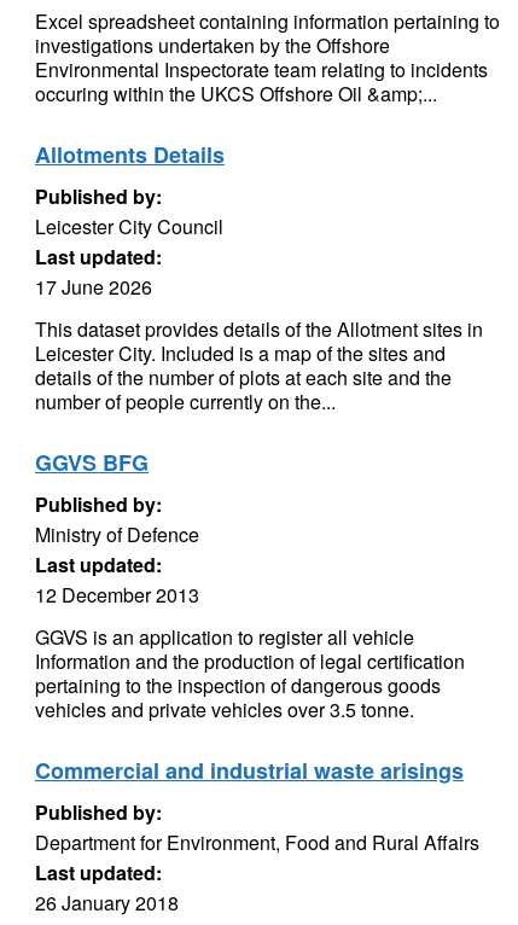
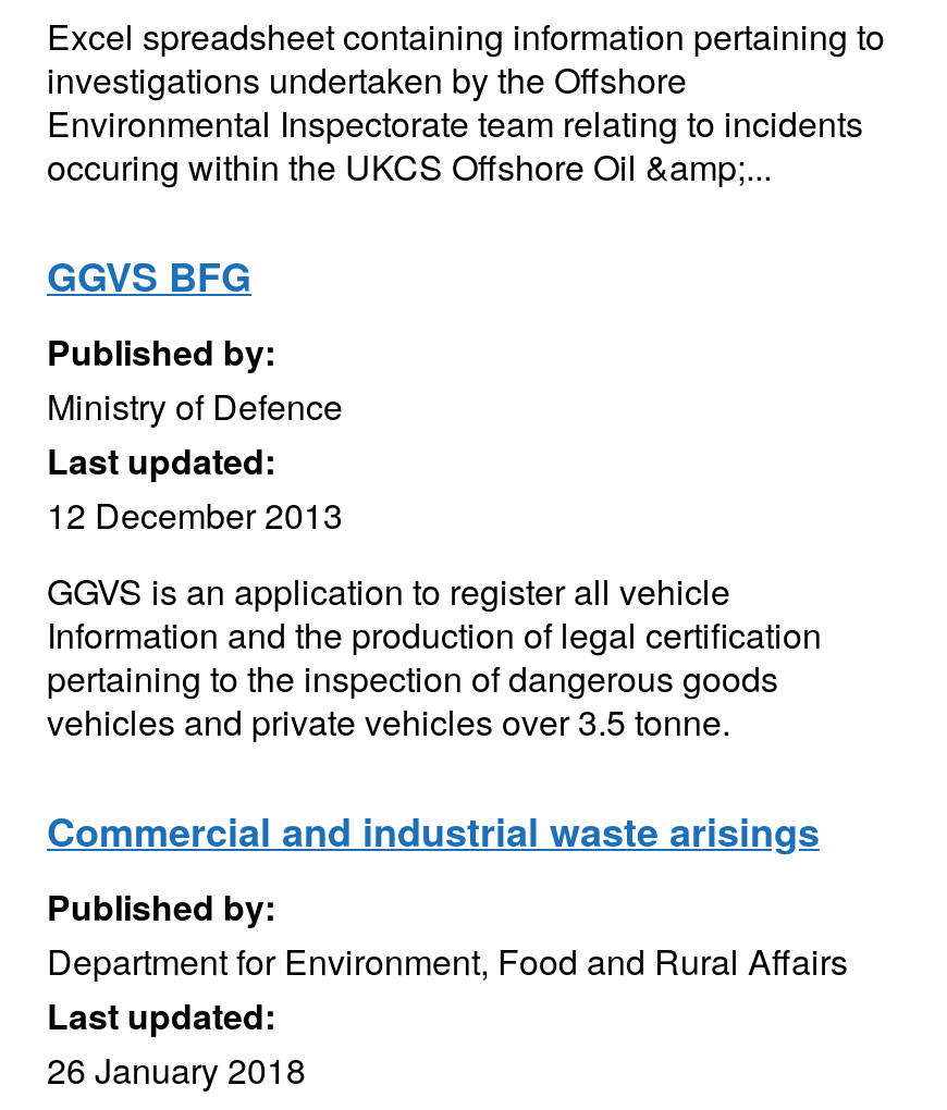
[35,139,483,415] Allotments Details | Published by: | Leicester City Council | Last updated: | 17 June 2026 | This dataset provides details of the Allotment sites in | Leicester City. Included is a map of the sites and | details of the number of plots at each site and the | number of people currently on the... -> none

